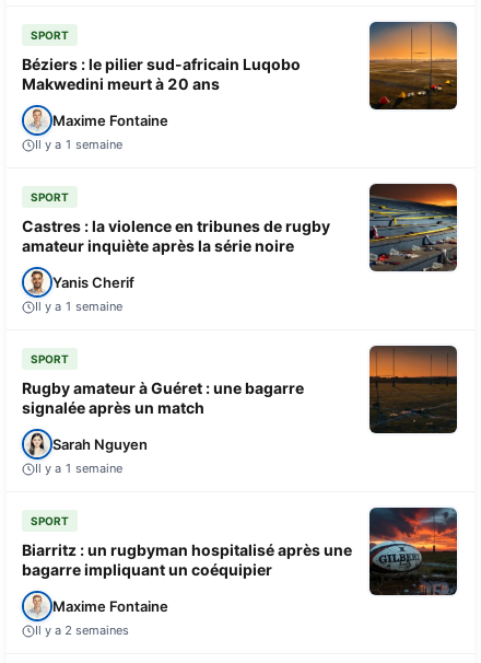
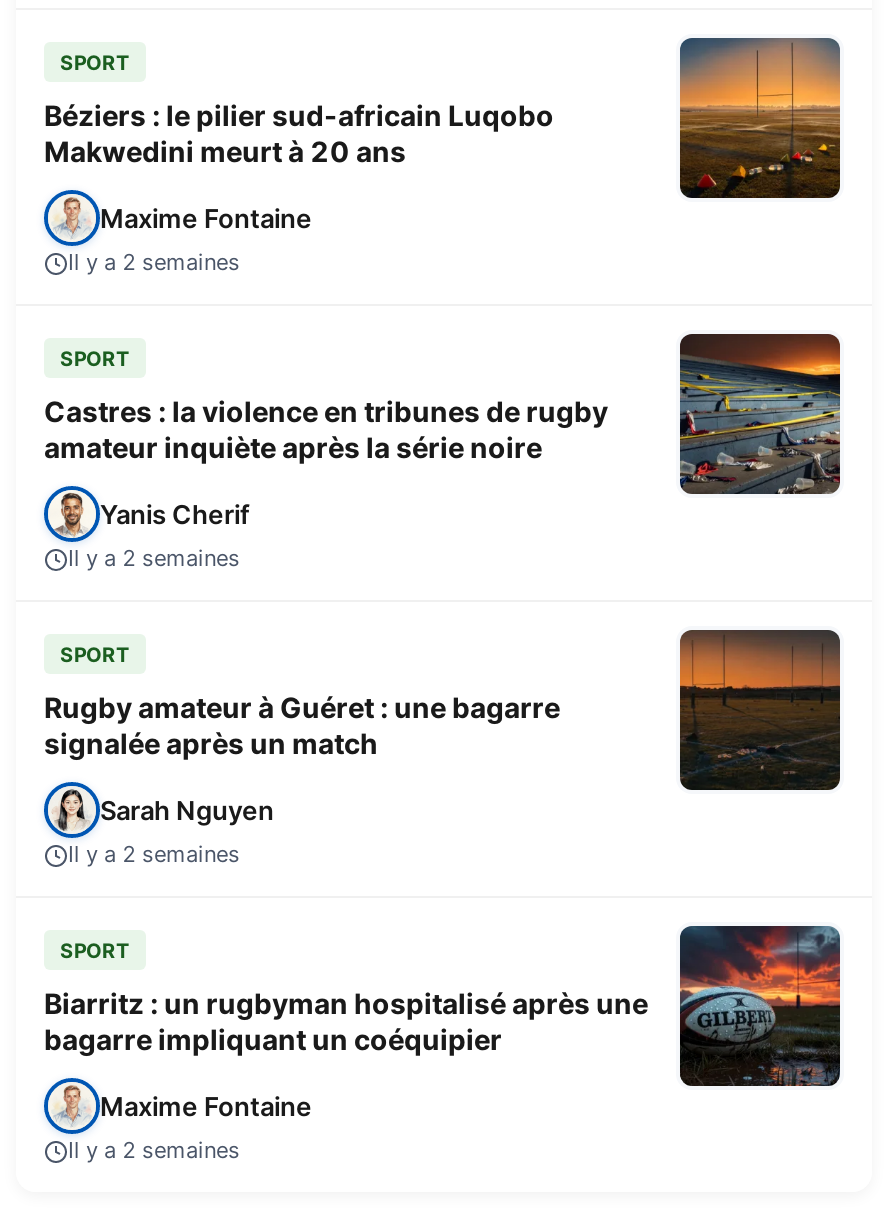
[35,137,122,152] Il y a 1 semaine -> [68,248,240,276] Il y a 2 semaines
[35,299,122,314] Il y a 1 semaine -> [68,544,240,572] Il y a 2 semaines
[35,461,122,476] Il y a 1 semaine -> [68,840,240,868] Il y a 2 semaines

